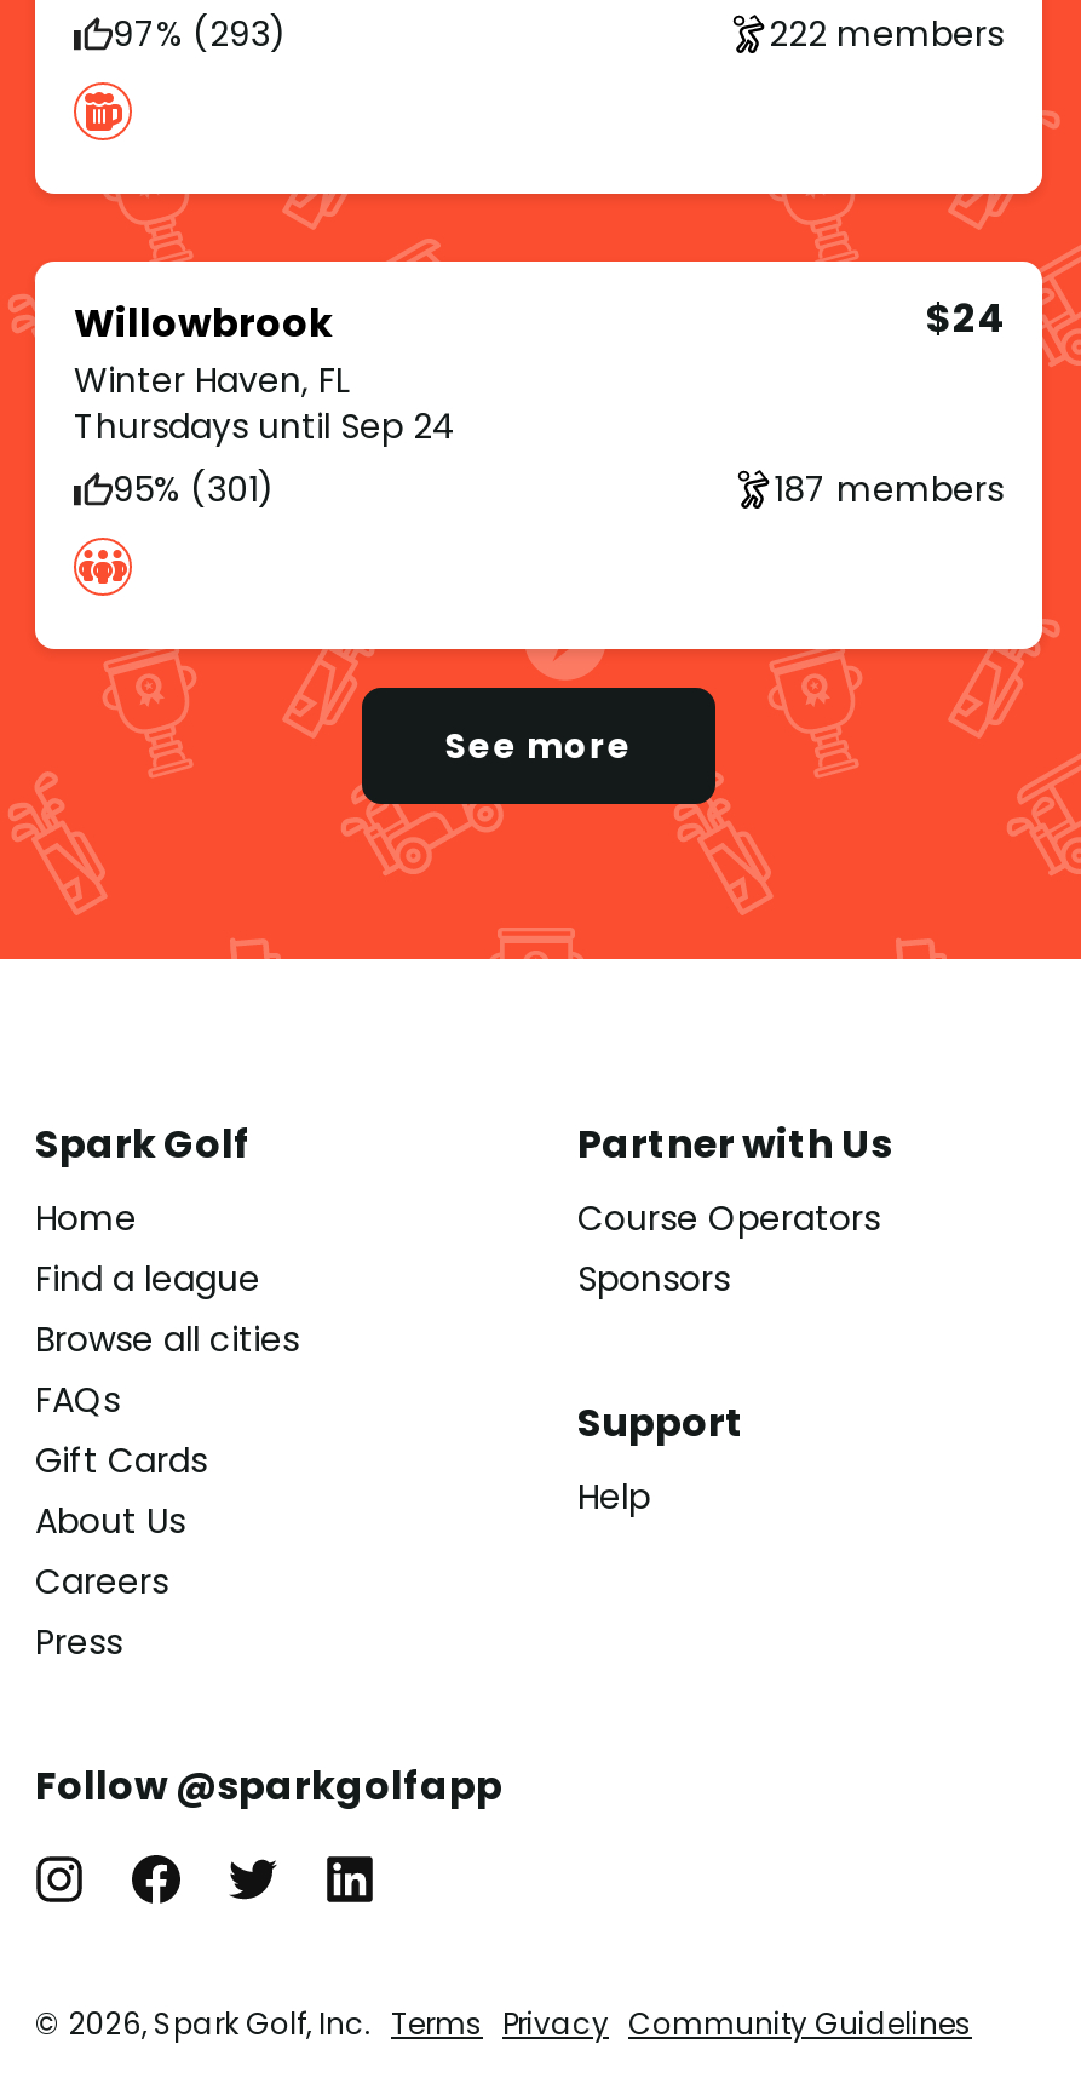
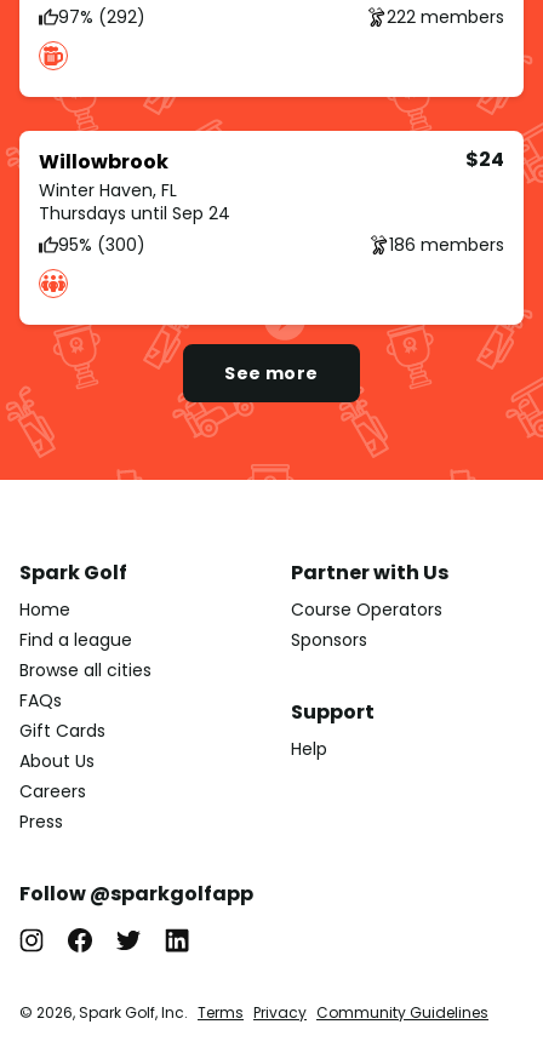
[113,9,287,57] 97% (293) -> [58,4,145,29] 97% (292)
[113,464,275,512] 95% (301) -> [58,232,145,256] 95% (300)
[774,464,1004,512] 187 members -> [389,232,504,256] 186 members

